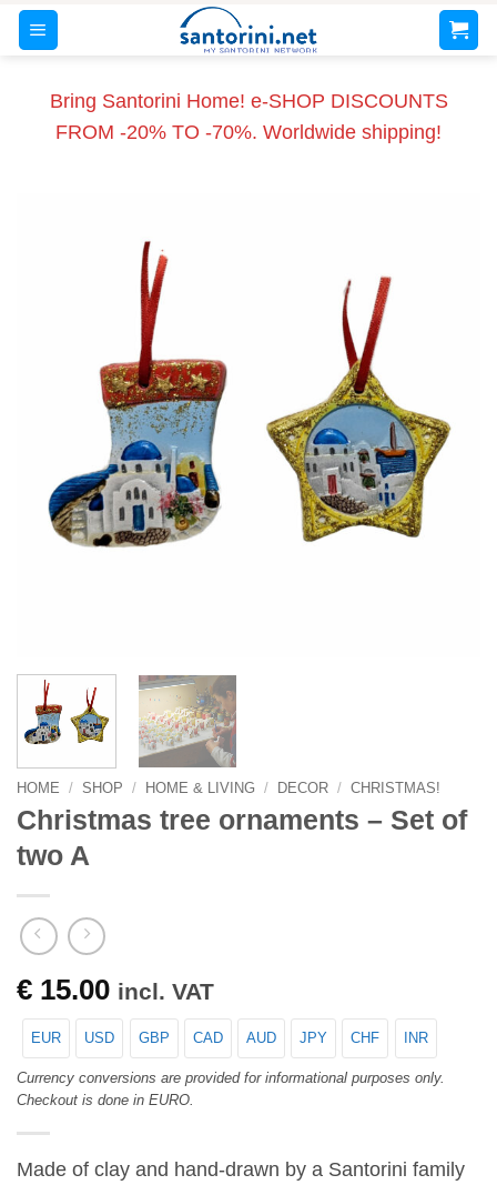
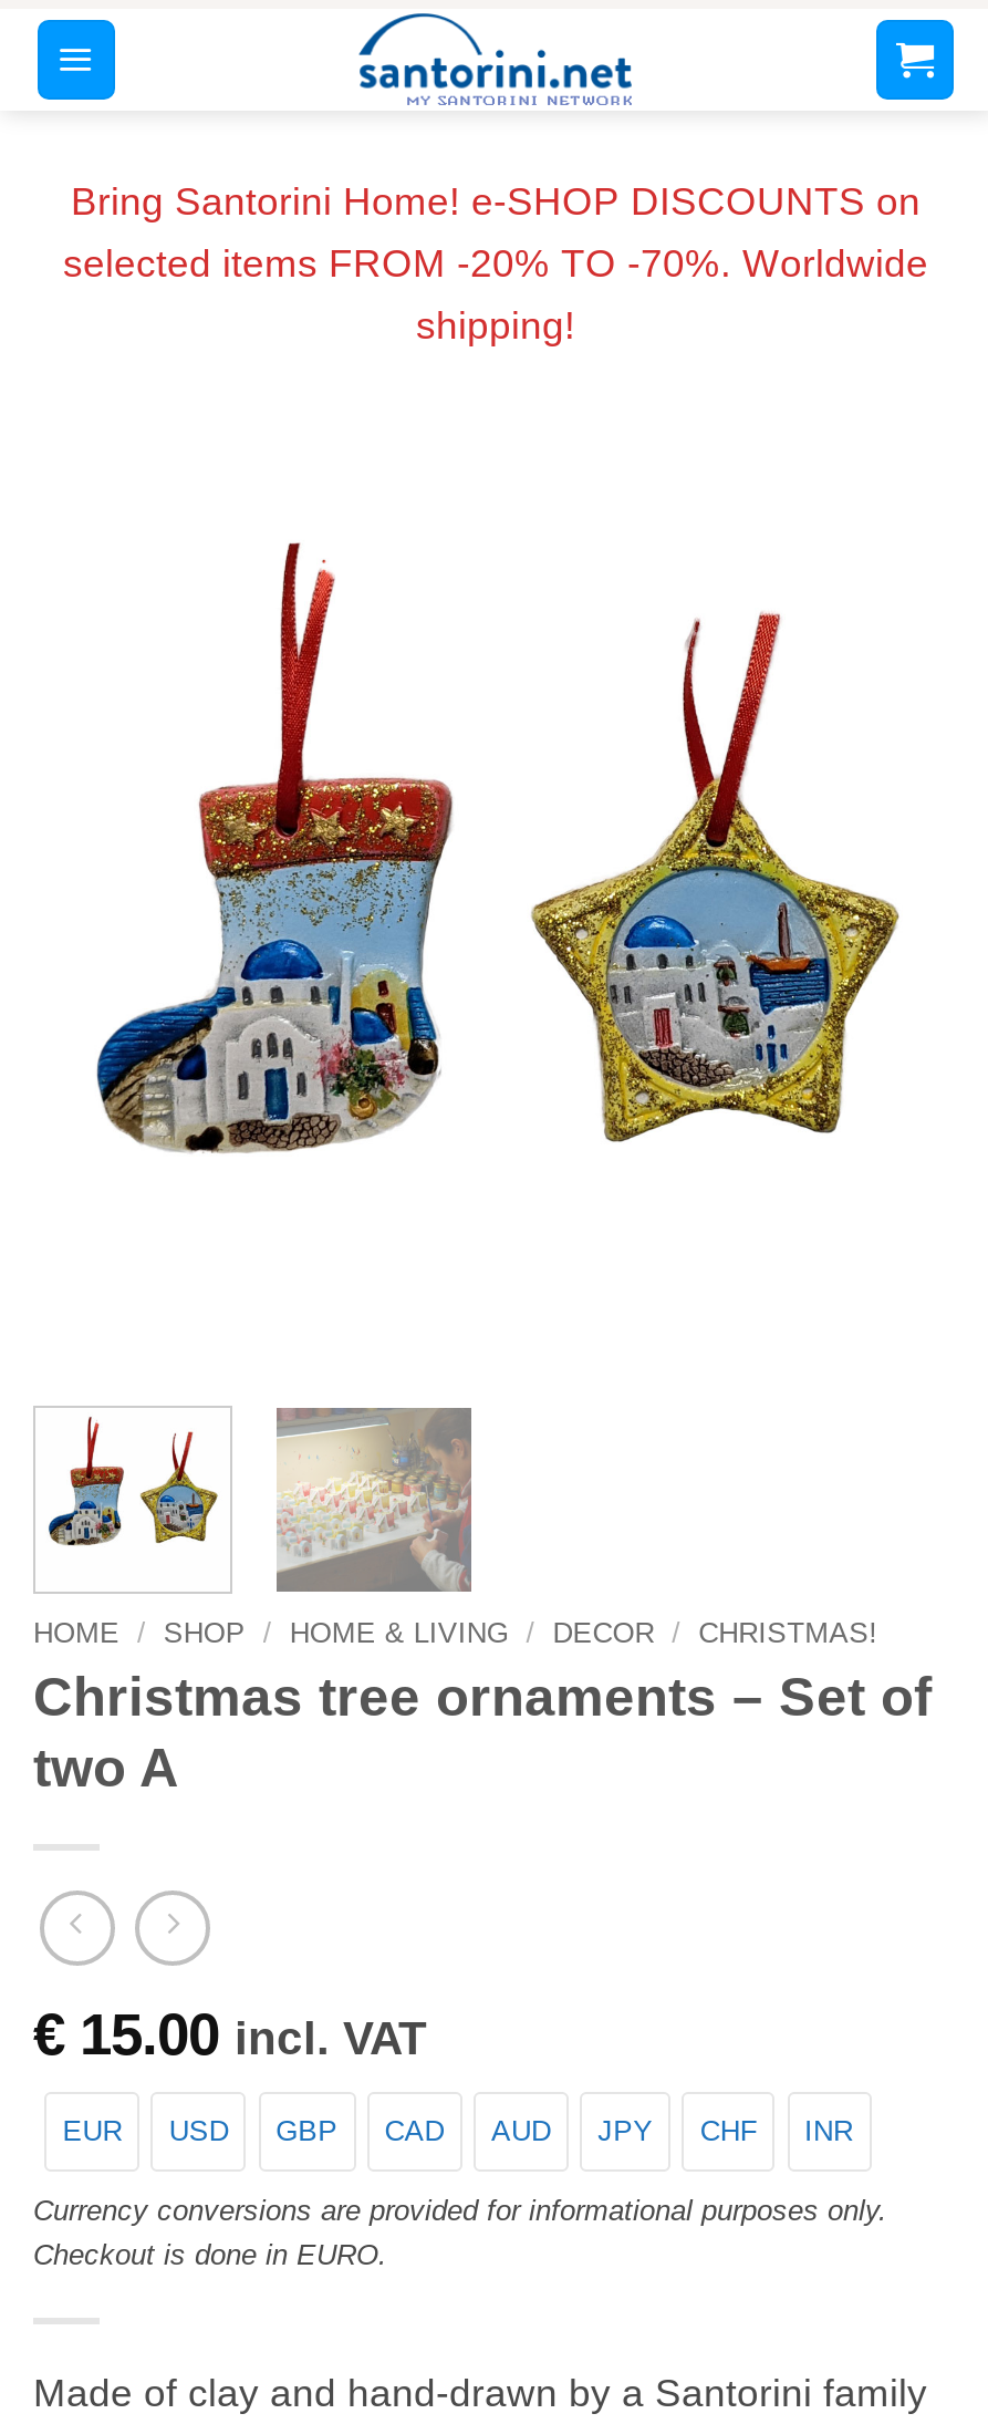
[49,90,448,143] Bring Santorini Home! e-SHOP DISCOUNTS | FROM -20% TO -70%. Worldwide shipping! -> [63,179,928,348] Bring Santorini Home! e-SHOP DISCOUNTS on | selected items FROM -20% TO -70%. Worldwide | shipping!

